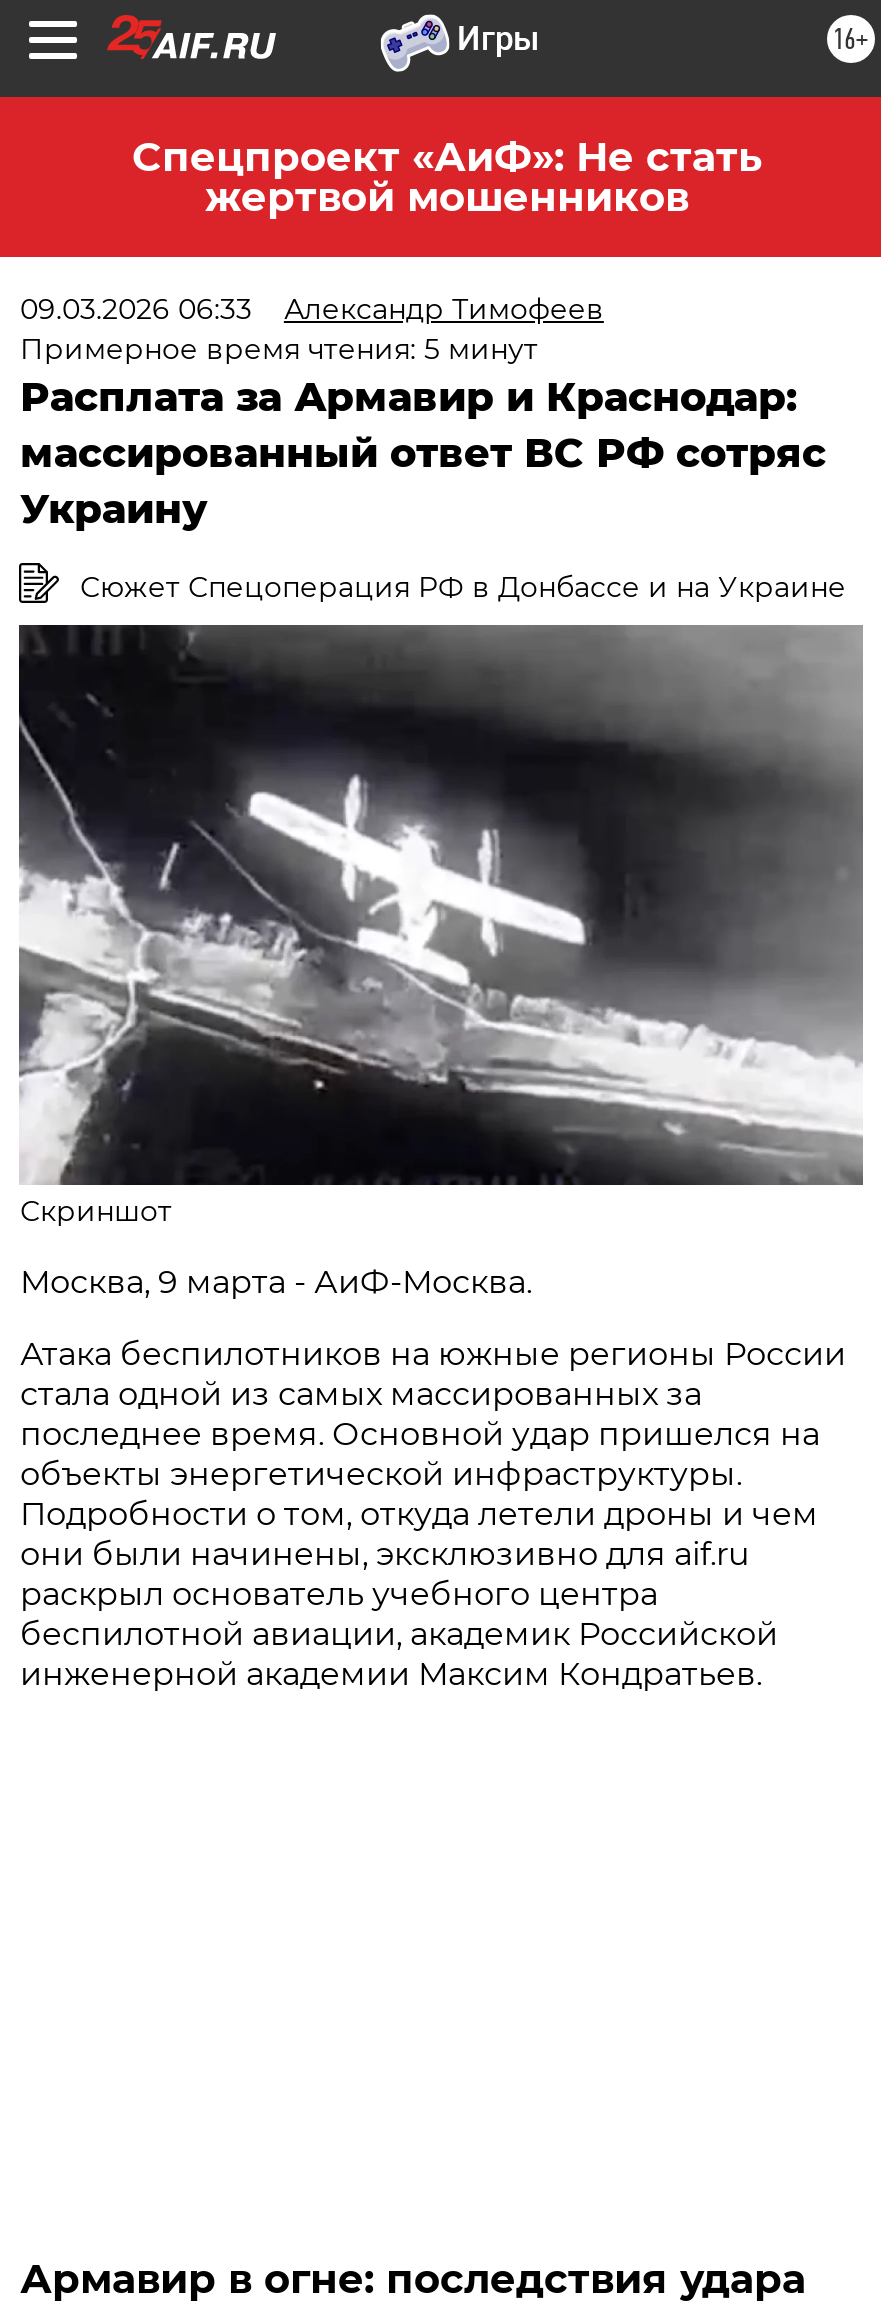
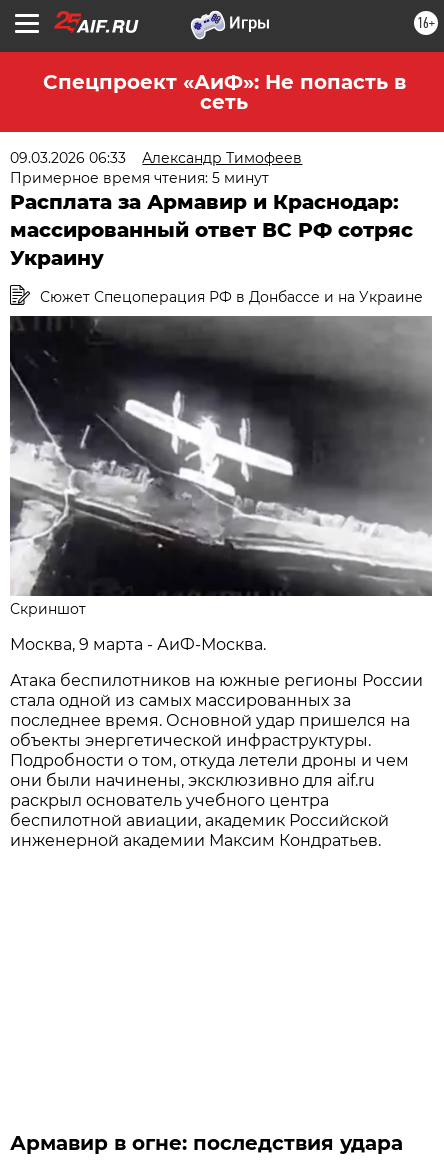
[132,133,762,221] Спецпроект «АиФ»: Не стать | жертвой мошенников -> [42,70,405,114] Спецпроект «АиФ»: Не попасть в | сеть

